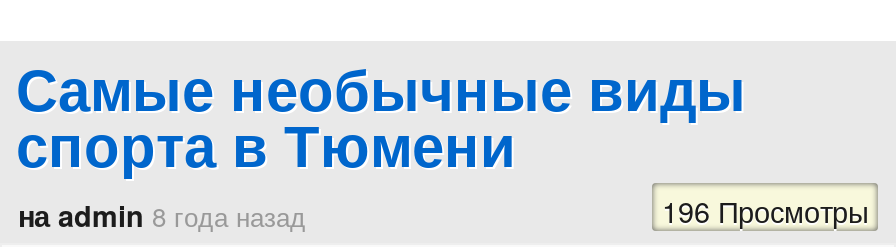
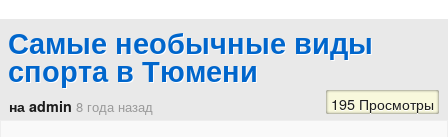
[662,189,868,231] 196 Просмотры -> [331,93,434,114] 195 Просмотры

